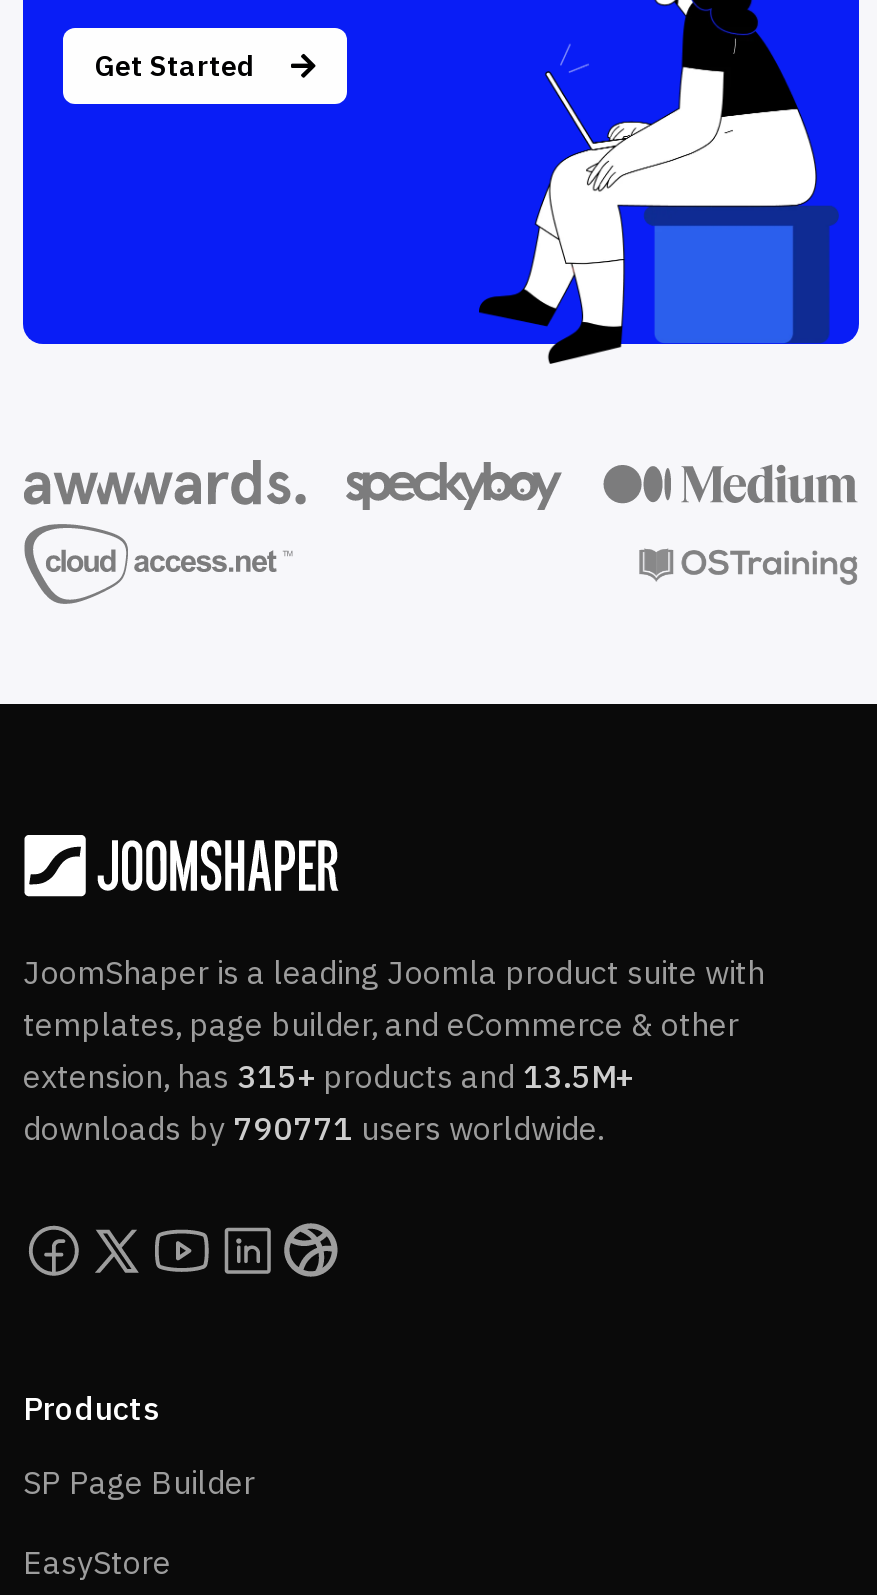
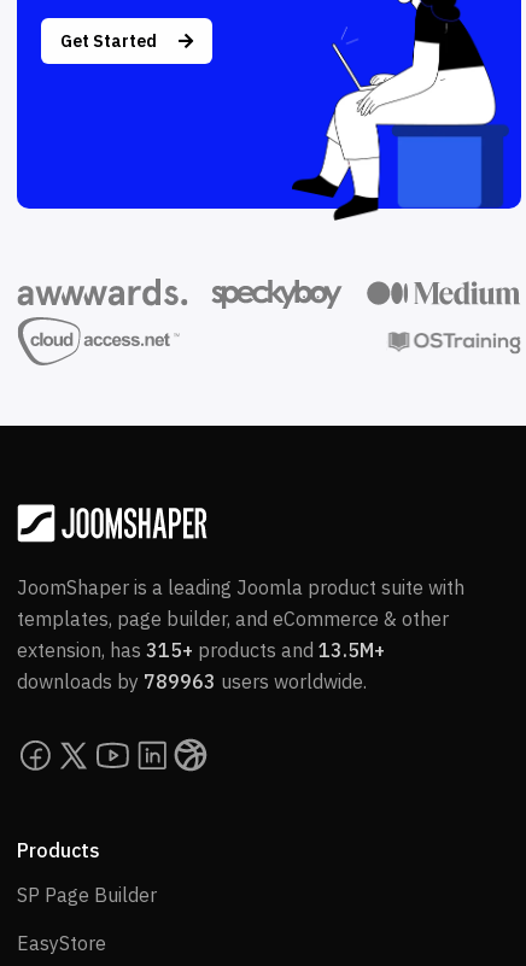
[23,1109,603,1149] downloads by 790771 users worldwide. -> [17,669,367,693] downloads by 789963 users worldwide.

